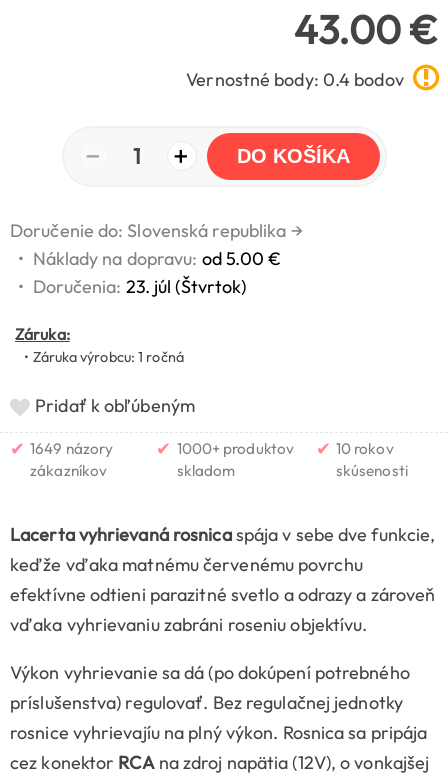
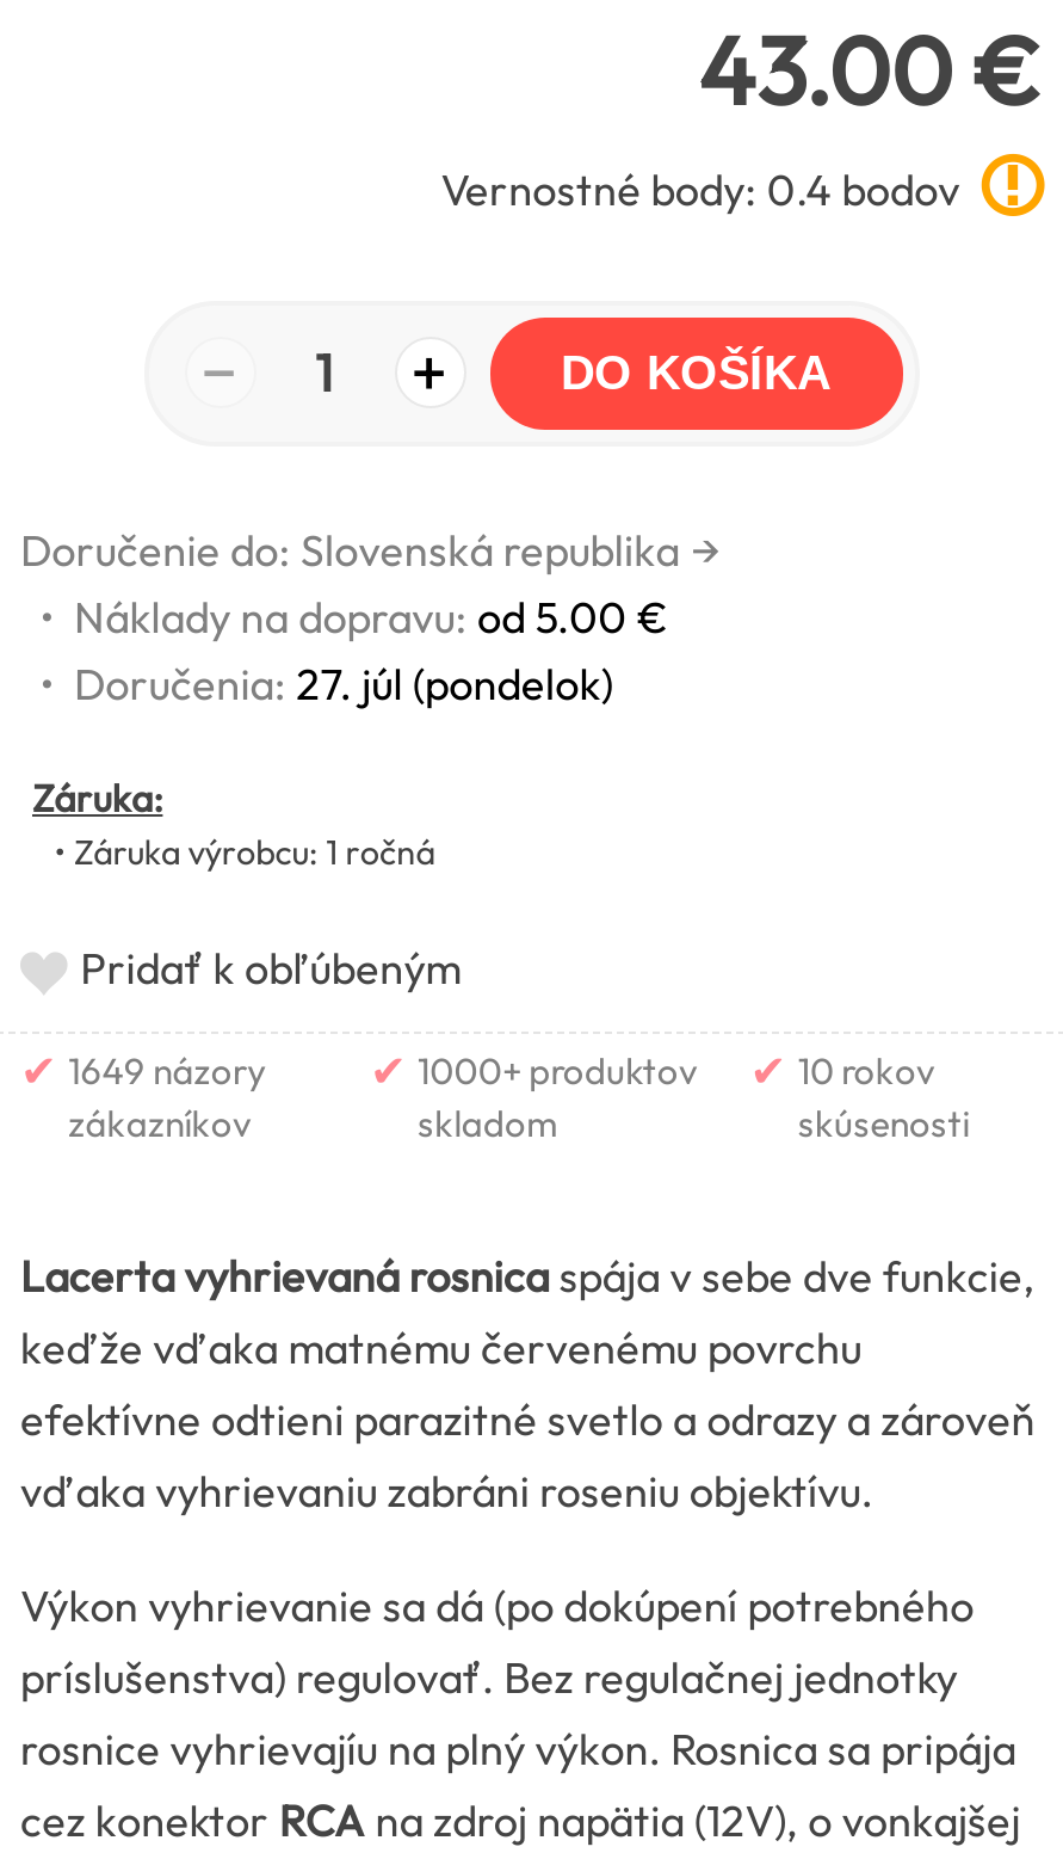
[10,275,246,298] • Doručenia: 23. júl (Štvrtok) -> [20,656,613,711] • Doručenia: 27. júl (pondelok)

